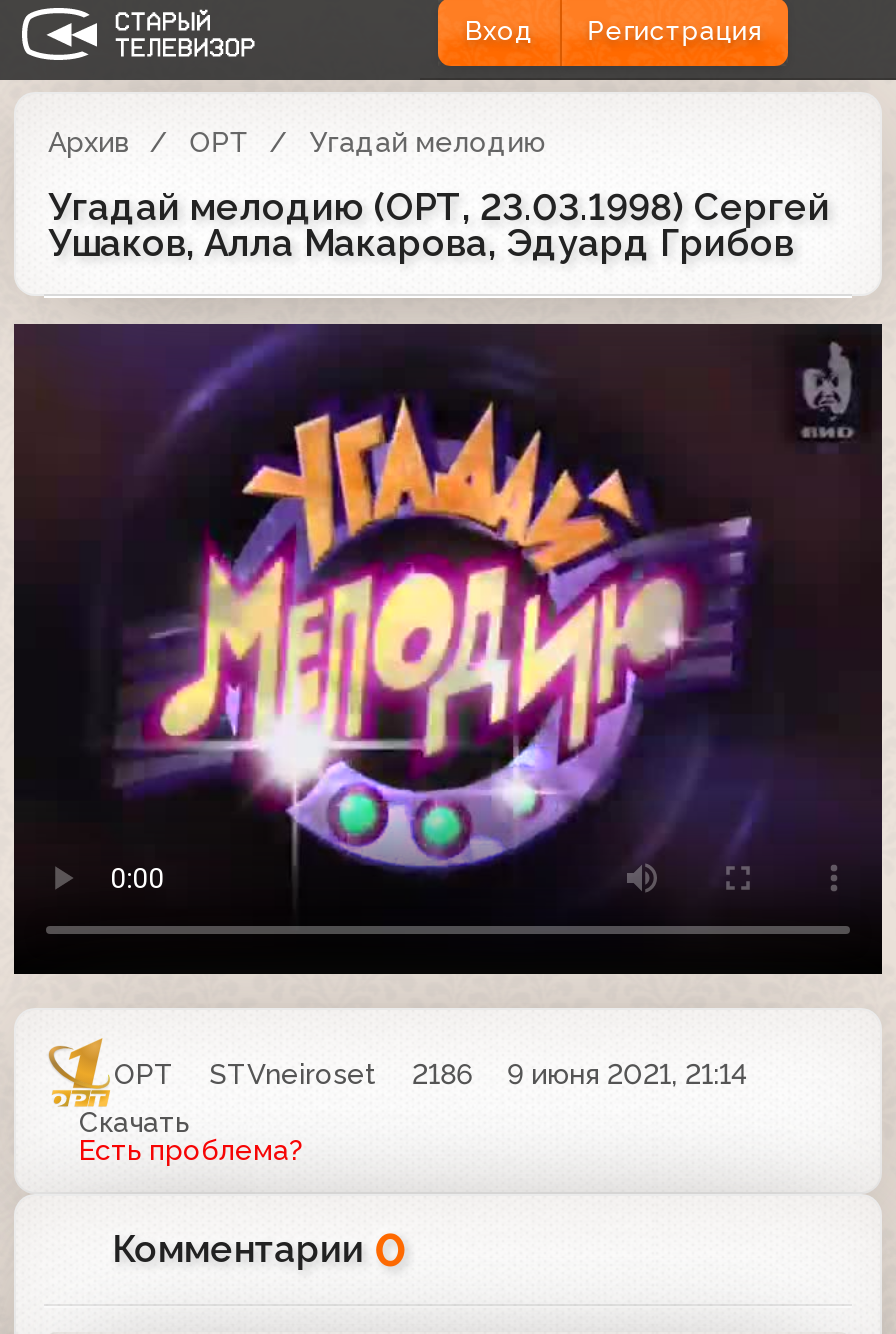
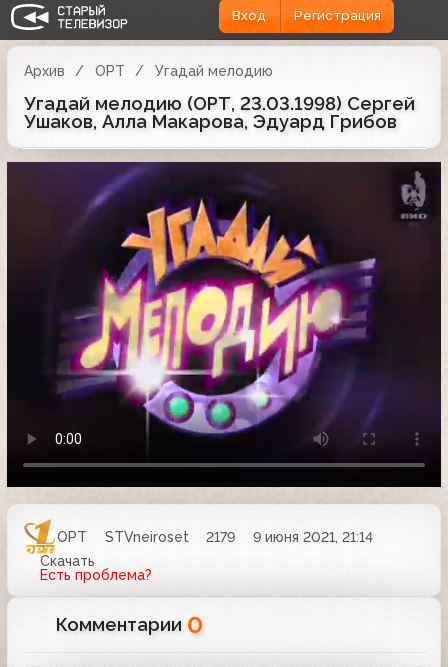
[114,1057,747,1089] ОРТ STVneiroset 2186 9 июня 2021, 21:14 -> [57,528,372,544] ОРТ STVneiroset 2179 9 июня 2021, 21:14

